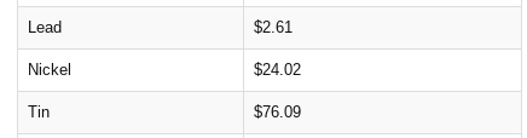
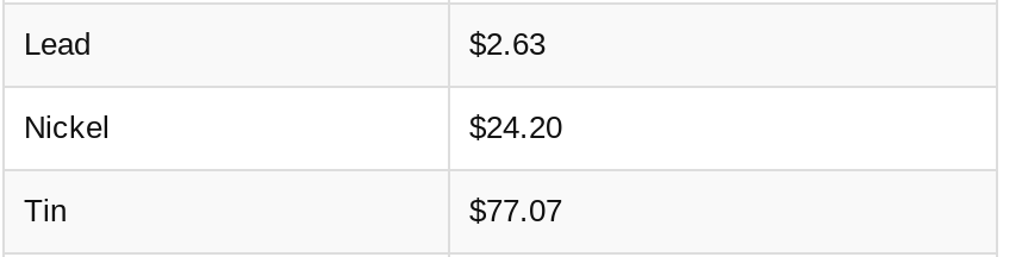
[254,18,293,36] $2.61 -> [469,26,546,62] $2.63
[254,61,301,79] $24.02 -> [469,109,562,145] $24.20
[254,103,301,121] $76.09 -> [469,193,562,228] $77.07

